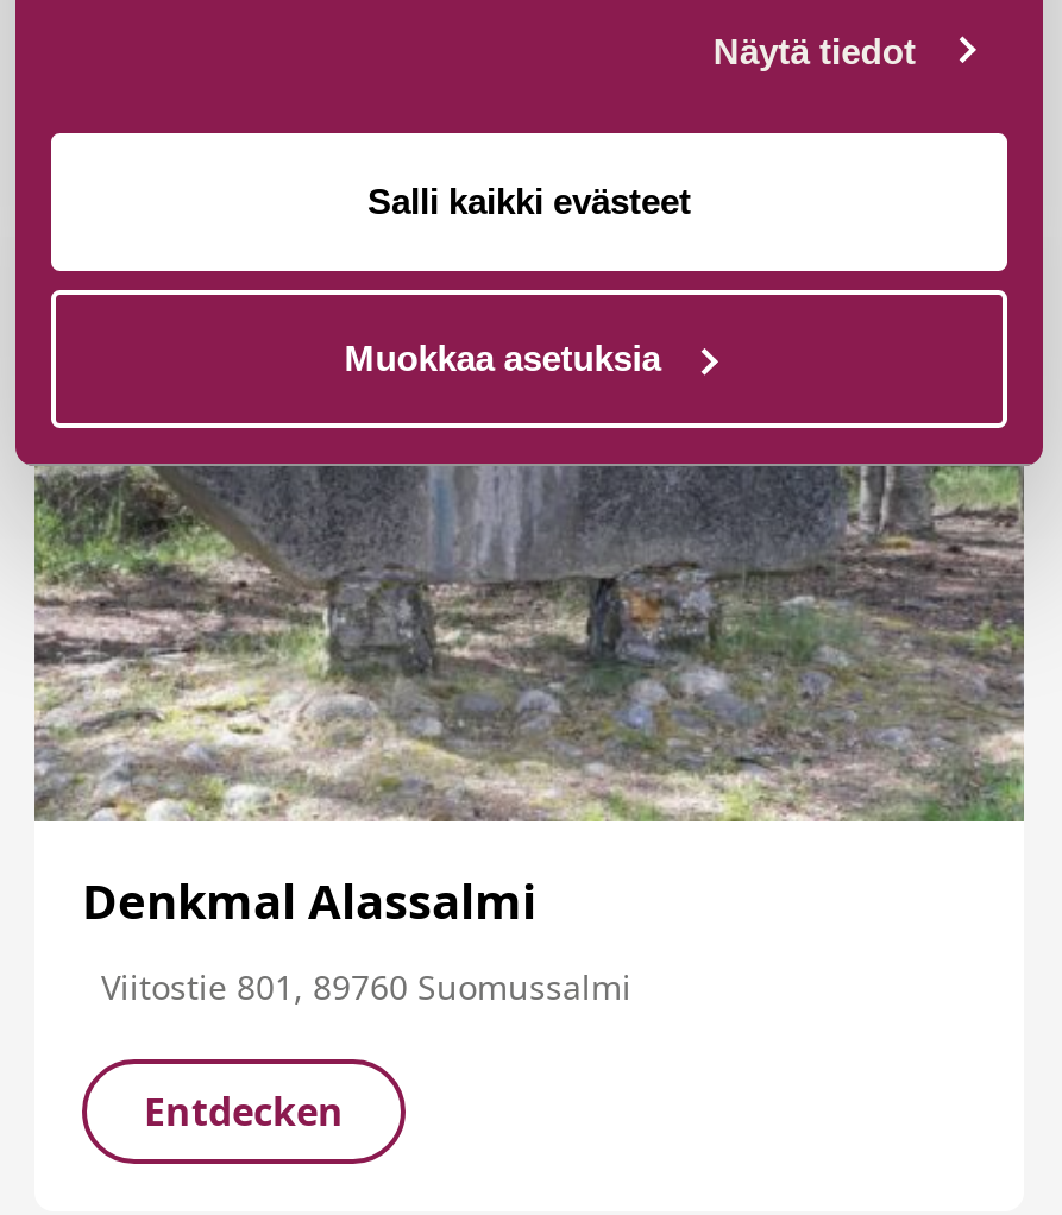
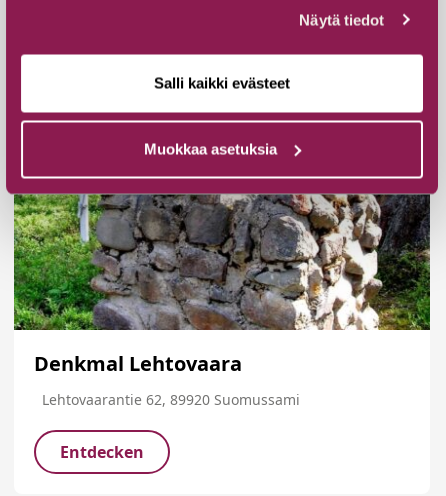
[34,465,1024,933] [image] | Denkmal Alassalmi -> [14,194,430,377] [image] | Denkmal Lehtovaara
[101,964,631,1009] Viitostie 801, 89760 Suomussalmi -> [42,390,300,409] Lehtovaarantie 62, 89920 Suomussami

